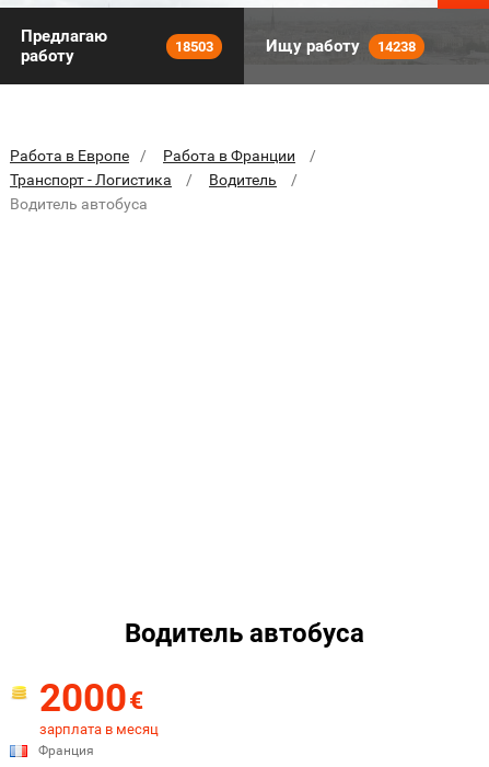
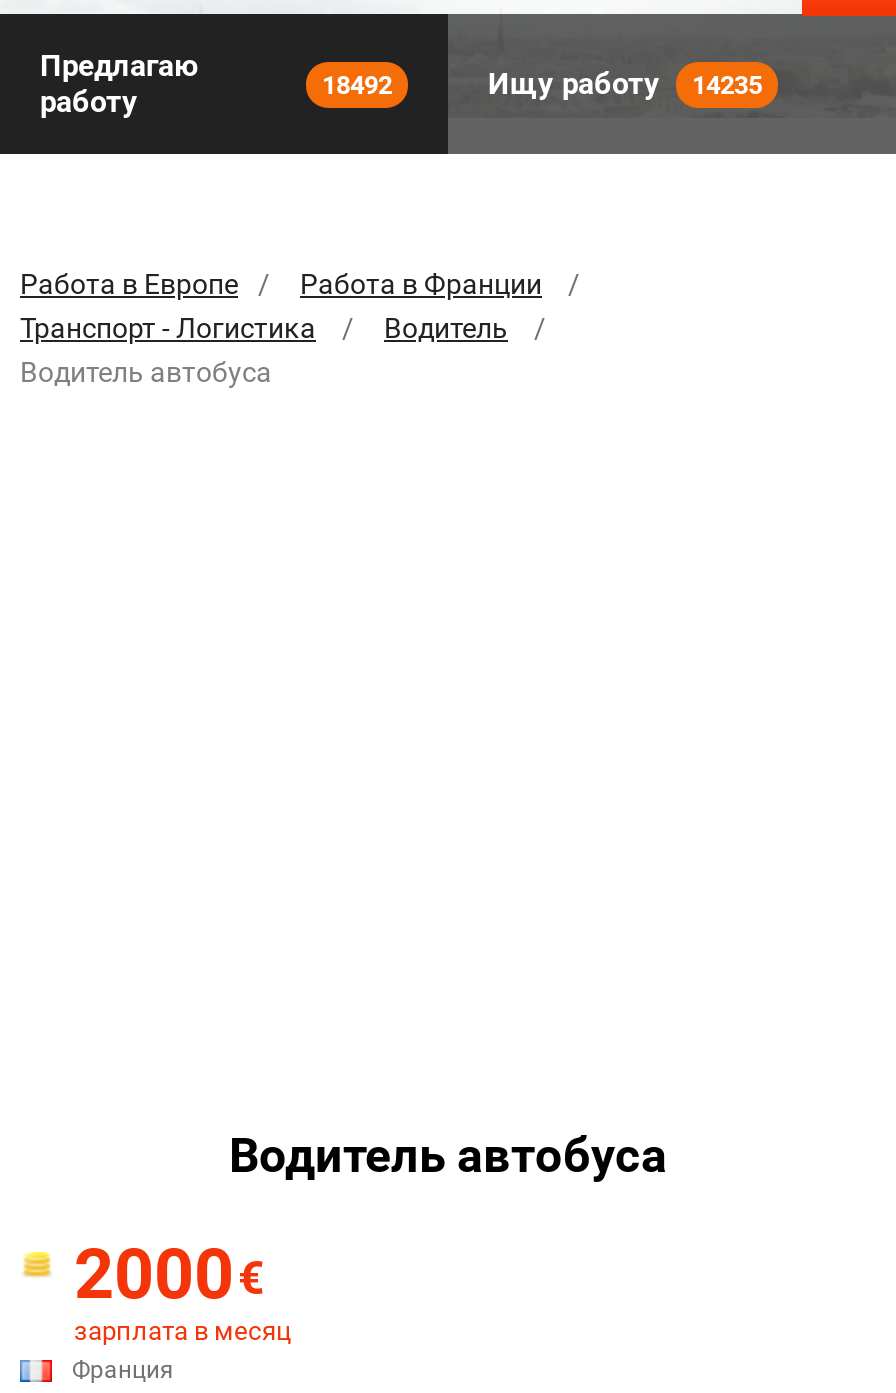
[175,38,213,54] 18503 -> [322,69,392,99] 18492
[266,36,416,56] Ищу работу 14238 -> [488,66,762,102] Ищу работу 14235

